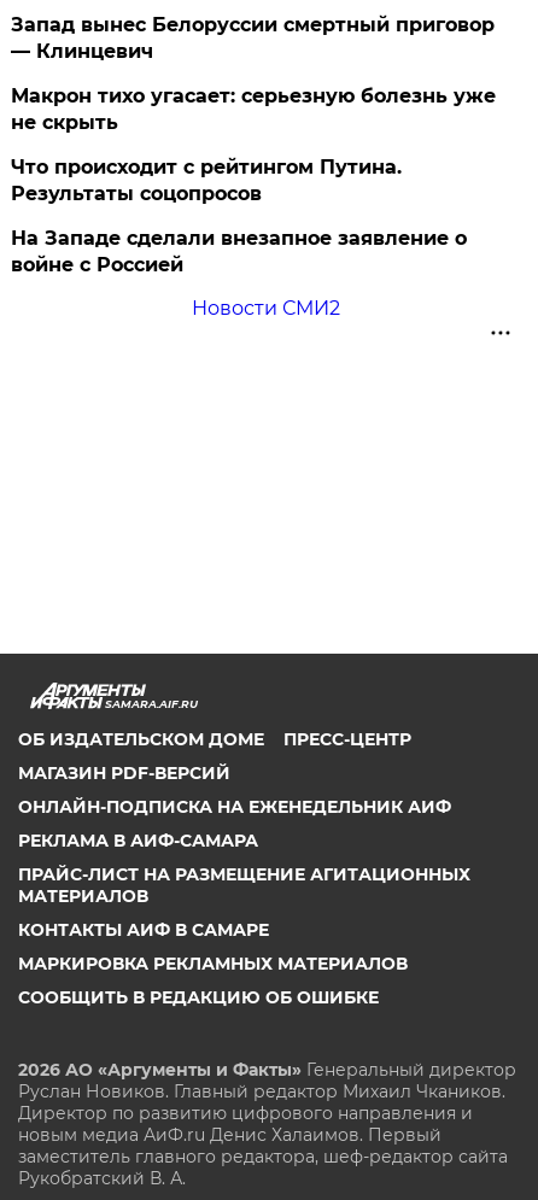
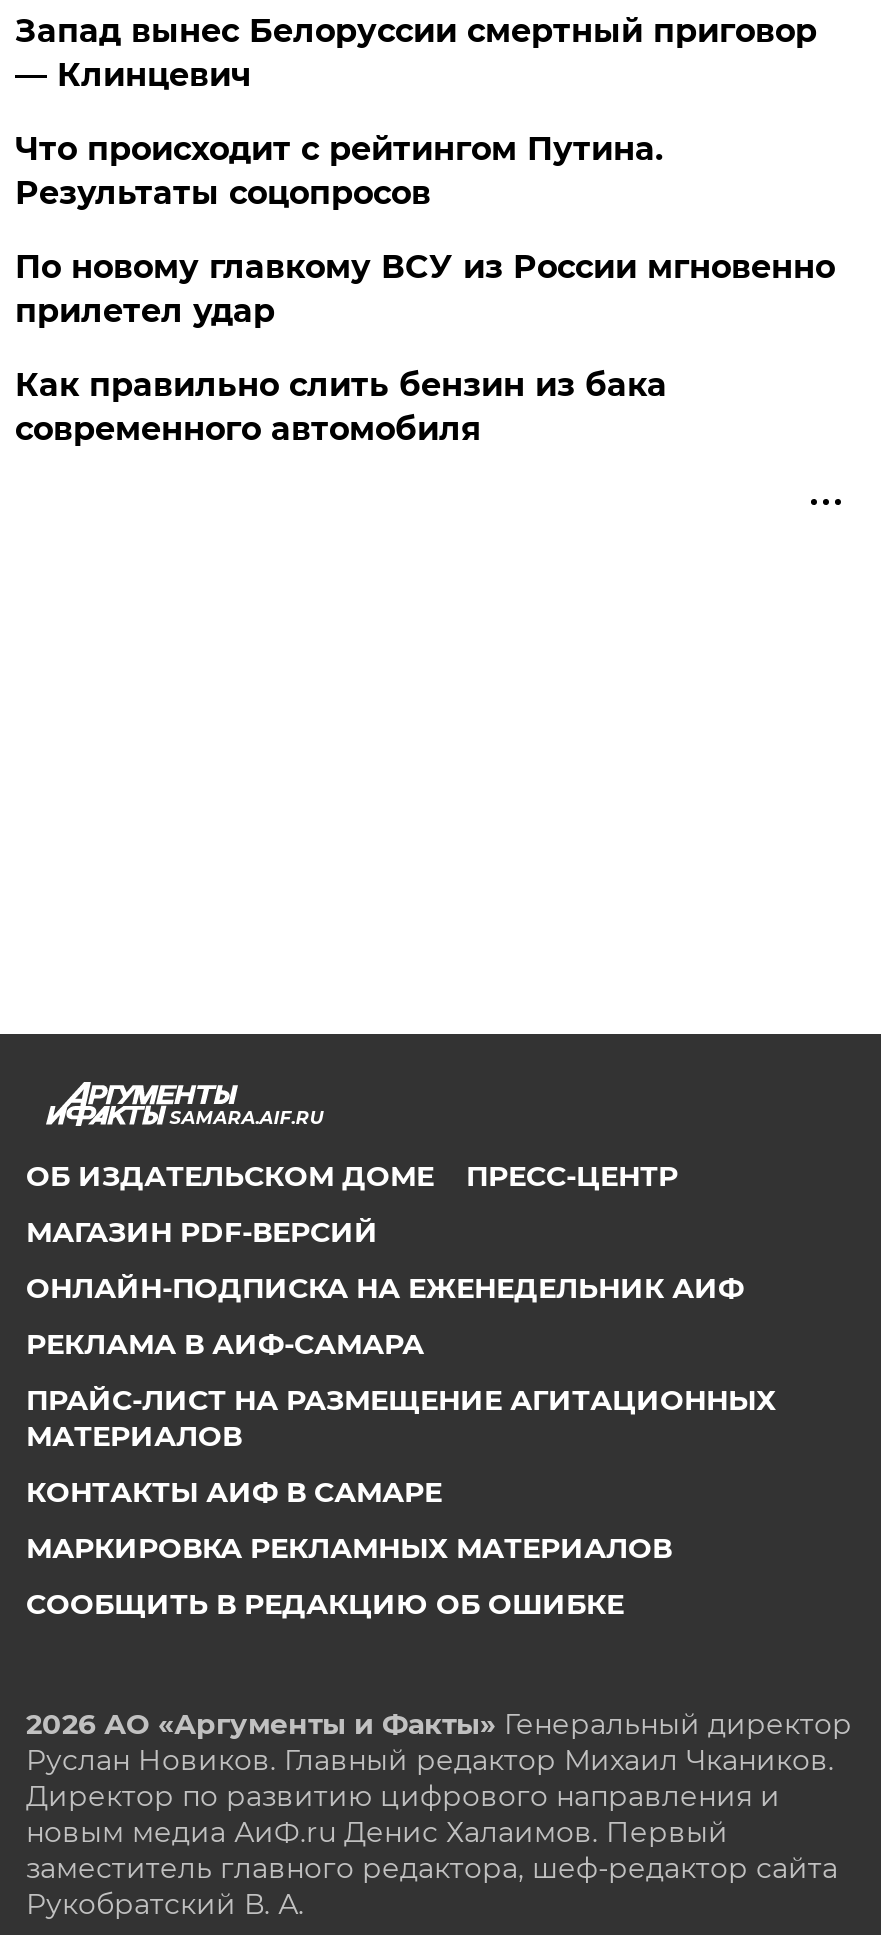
[11,84,496,134] Макрон тихо угасает: серьезную болезнь уже | не скрыть -> none
moved [11,155,402,205] -> [15,130,663,212]: Что происходит с рейтингом Путина. | Результаты соцопросов
[11,227,467,276] На Западе сделали внезапное заявление о | войне с Россией -> [15,248,835,330] По новому главкому ВСУ из России мгновенно | прилетел удар
[191,297,340,319] Новости СМИ2 -> [15,366,667,448] Как правильно слить бензин из бака | современного автомобиля

